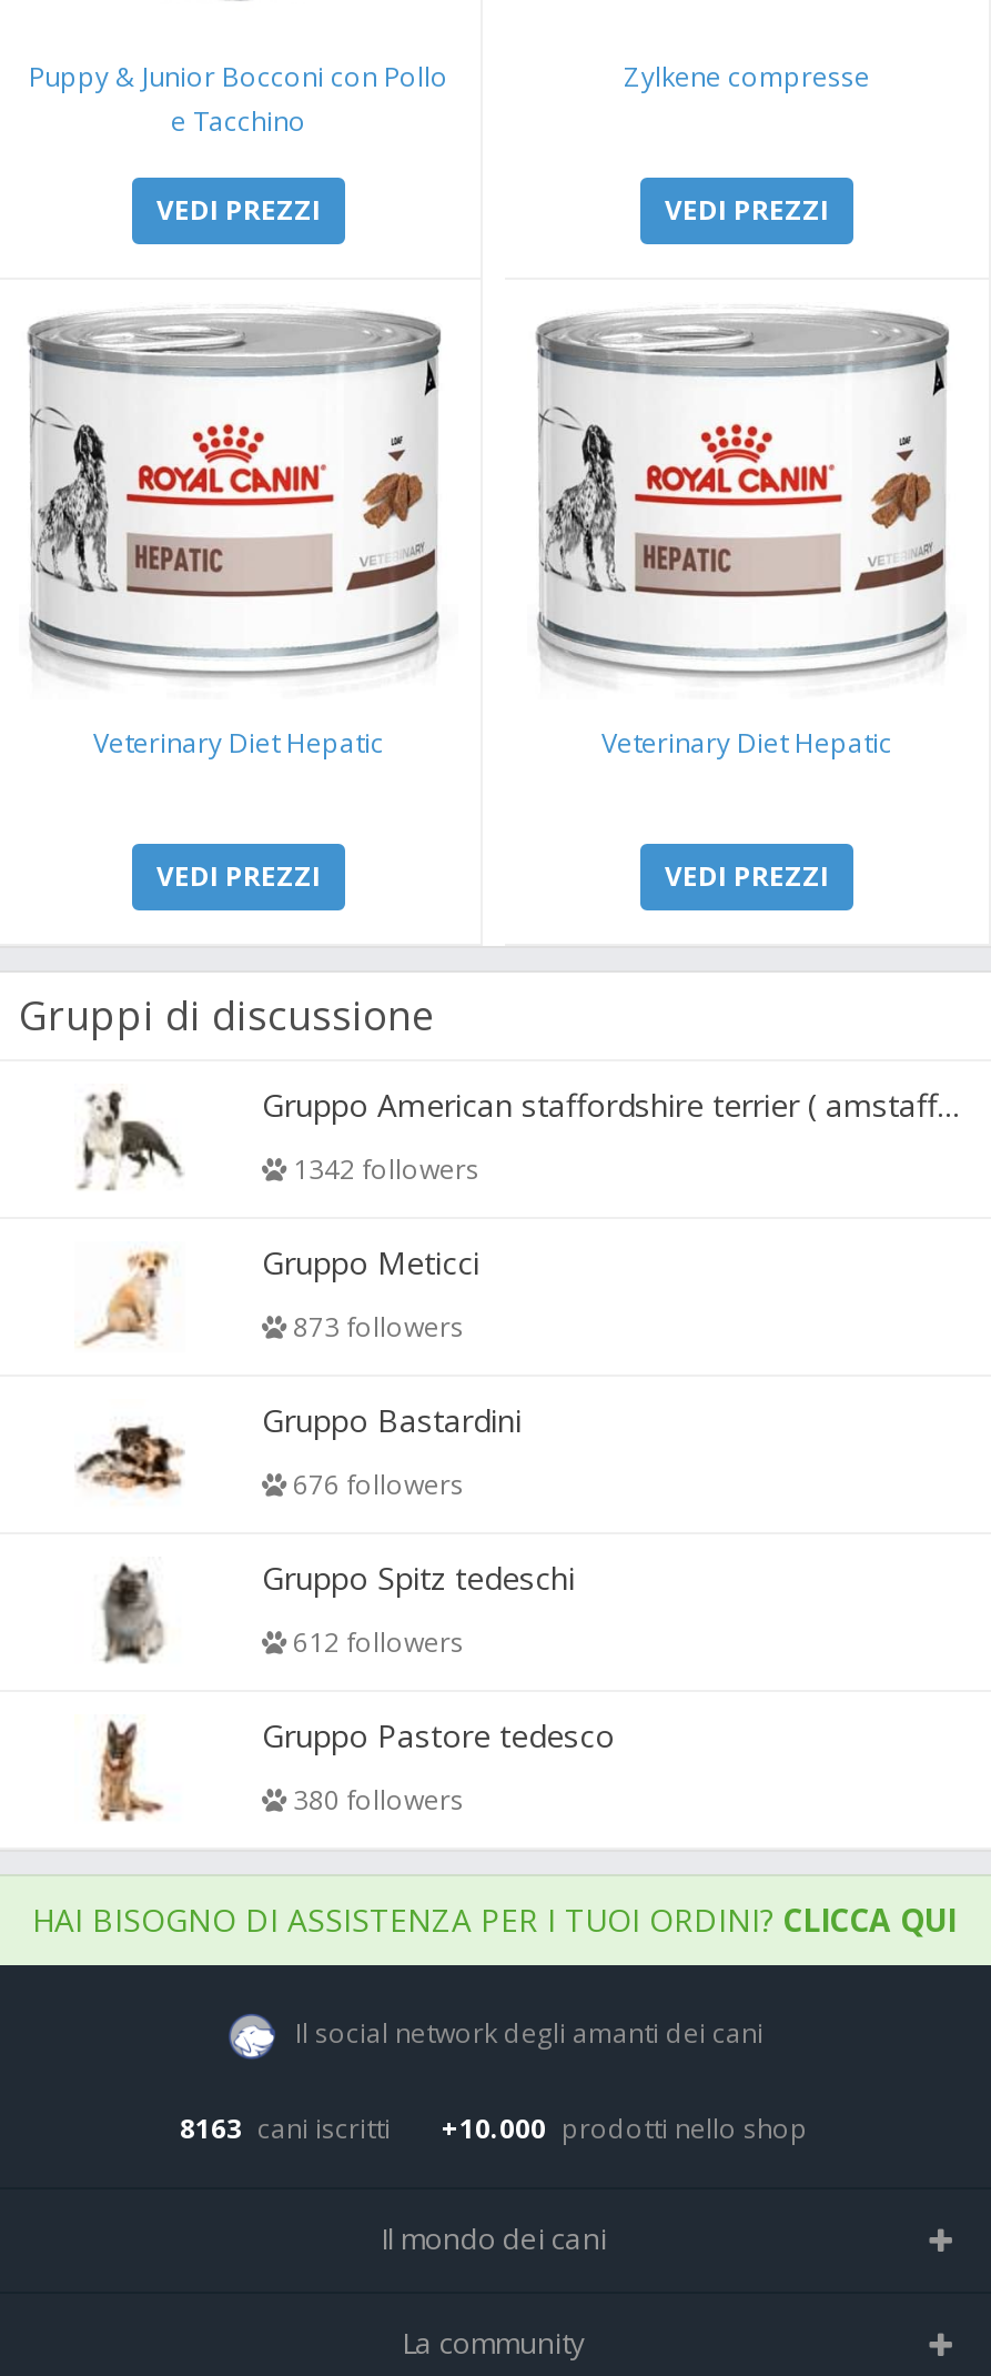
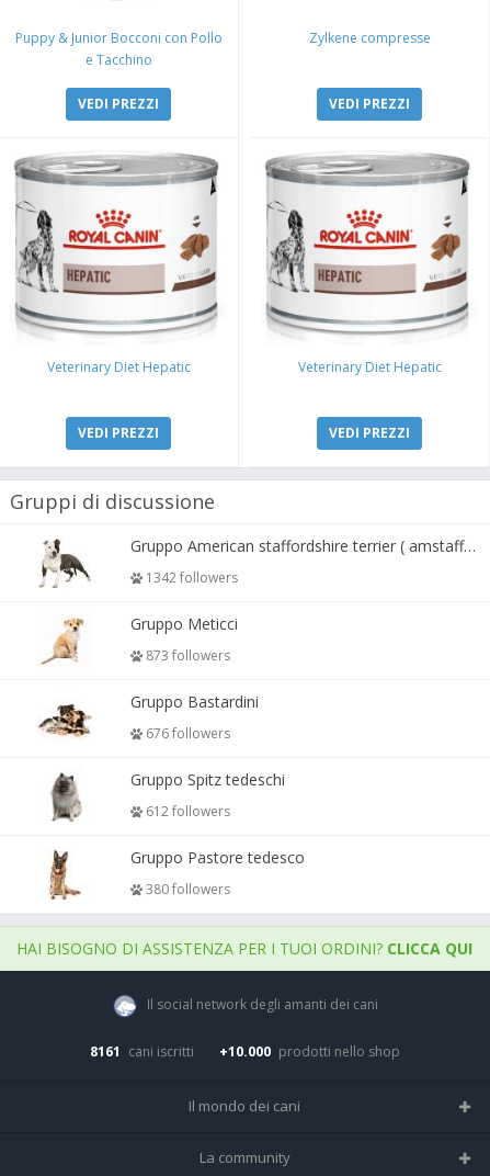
[180,2110,391,2148] 8163 cani iscritti -> [89,1042,193,1061] 8161 cani iscritti

